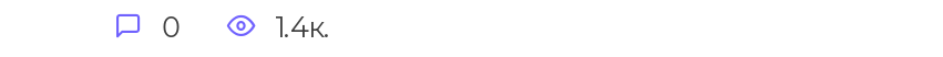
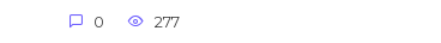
[275,10,330,43] 1.4к. -> [155,13,180,31] 277

